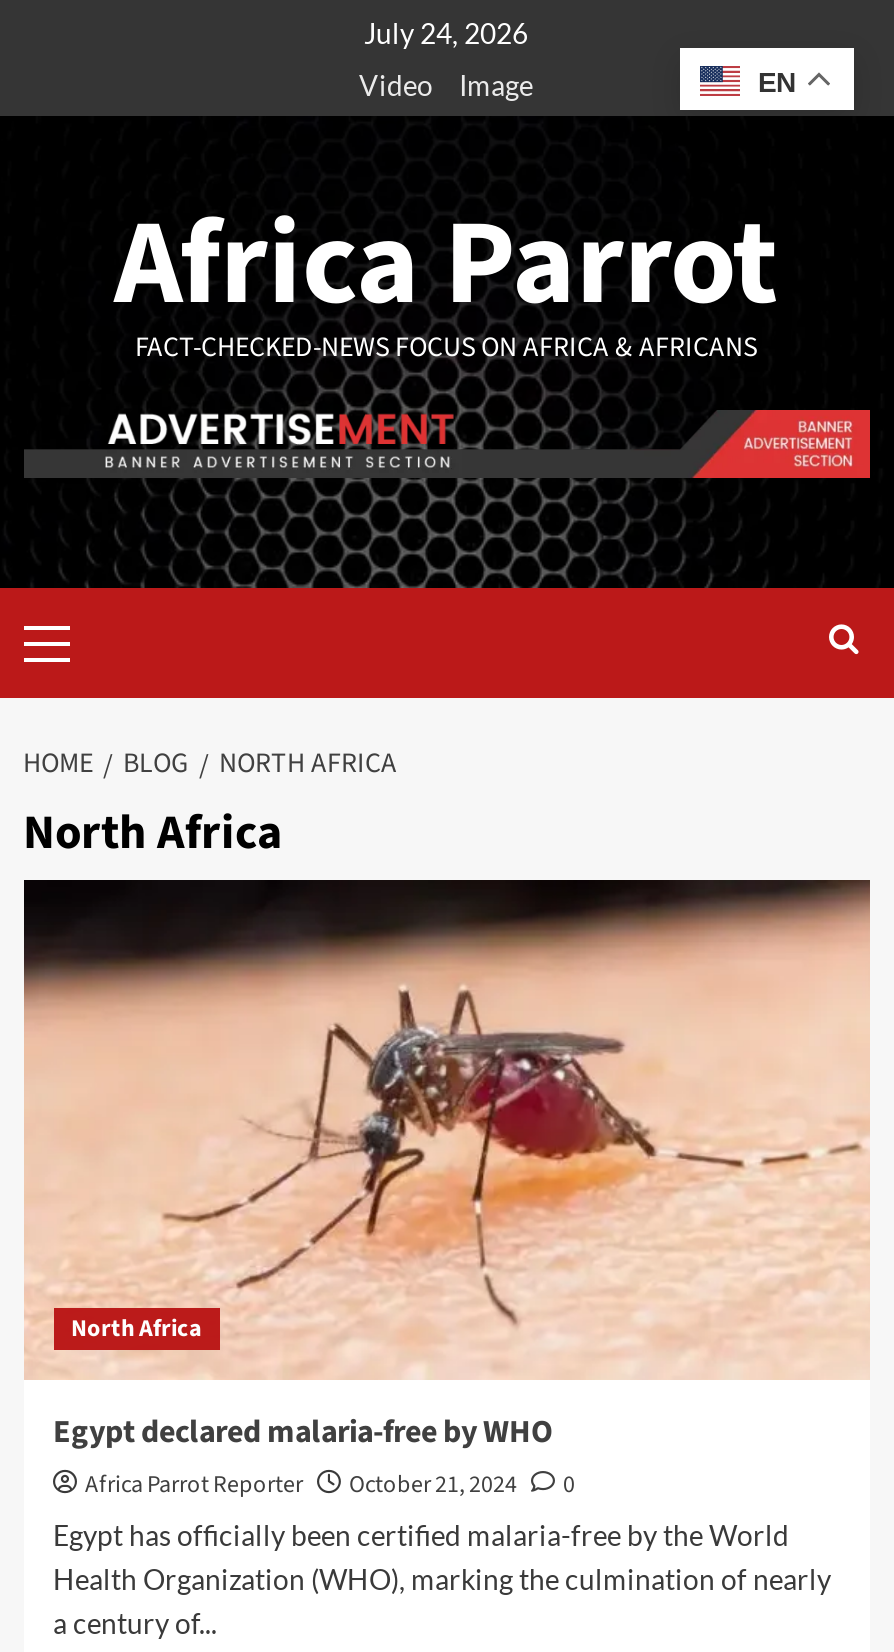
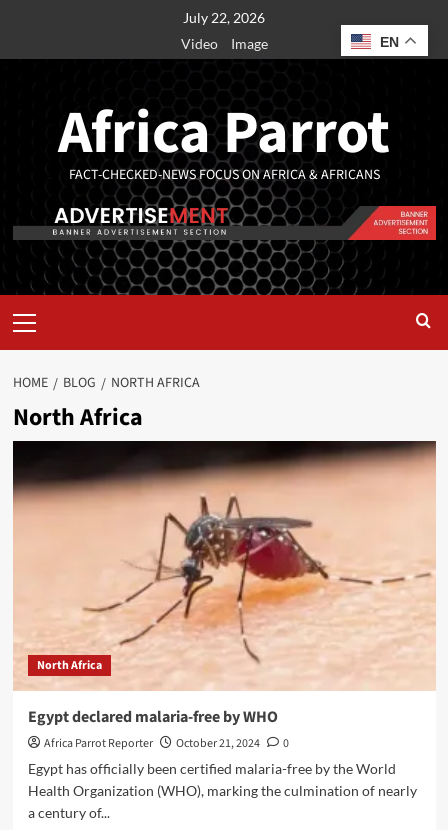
[364,16,528,50] July 24, 2026 -> [183,9,265,26] July 22, 2026

